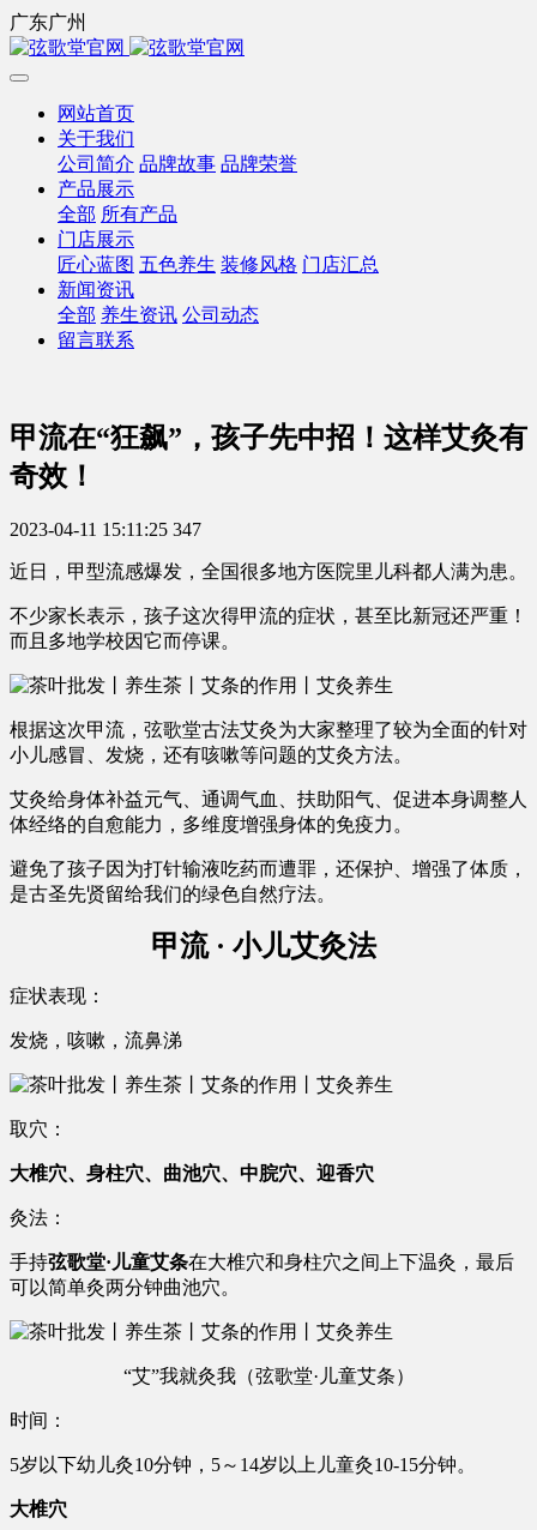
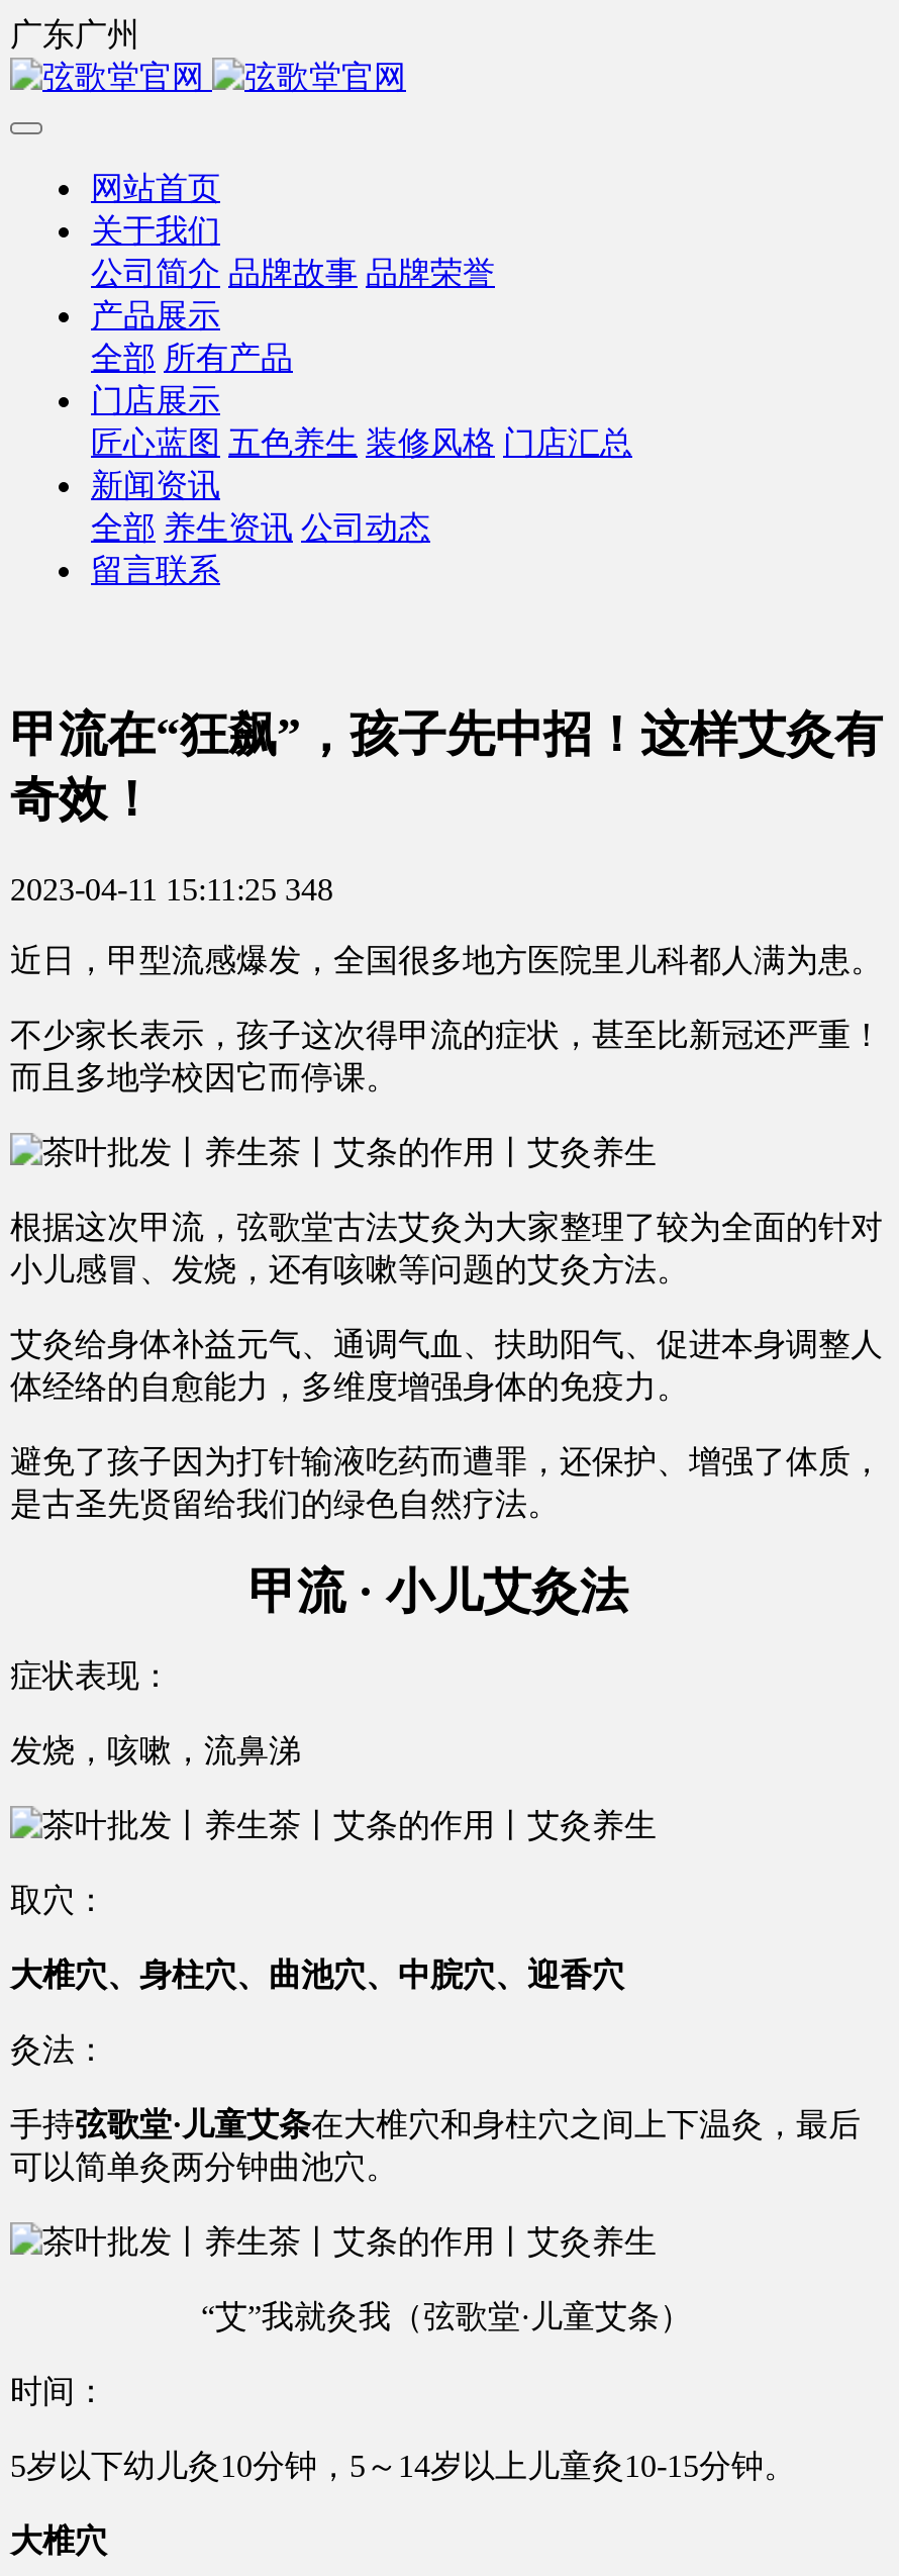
[10,519,201,539] 2023-04-11 15:11:25 347 -> [10,872,333,906] 2023-04-11 15:11:25 348

